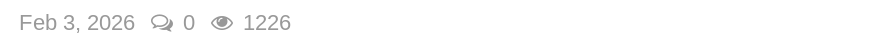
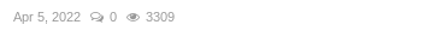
[19,10,135,34] Feb 3, 2026 -> [13,10,81,24] Apr 5, 2022
[243,10,291,34] 1226 -> [146,10,175,24] 3309

